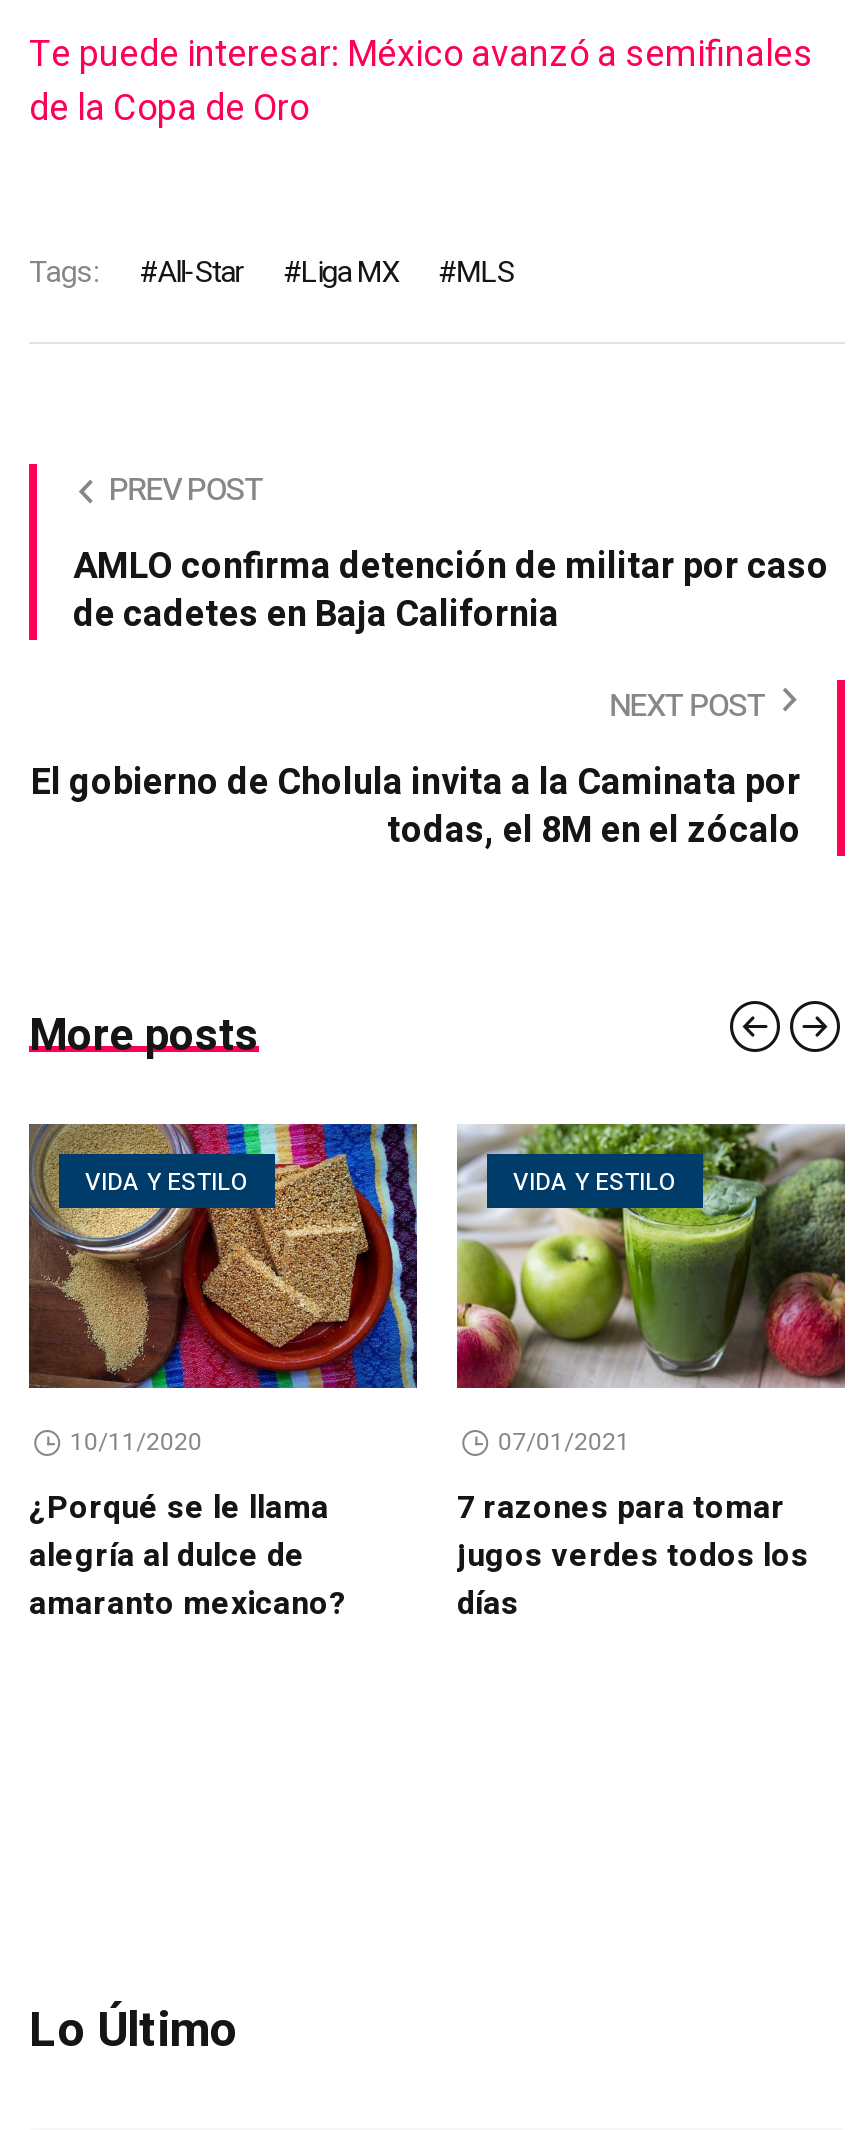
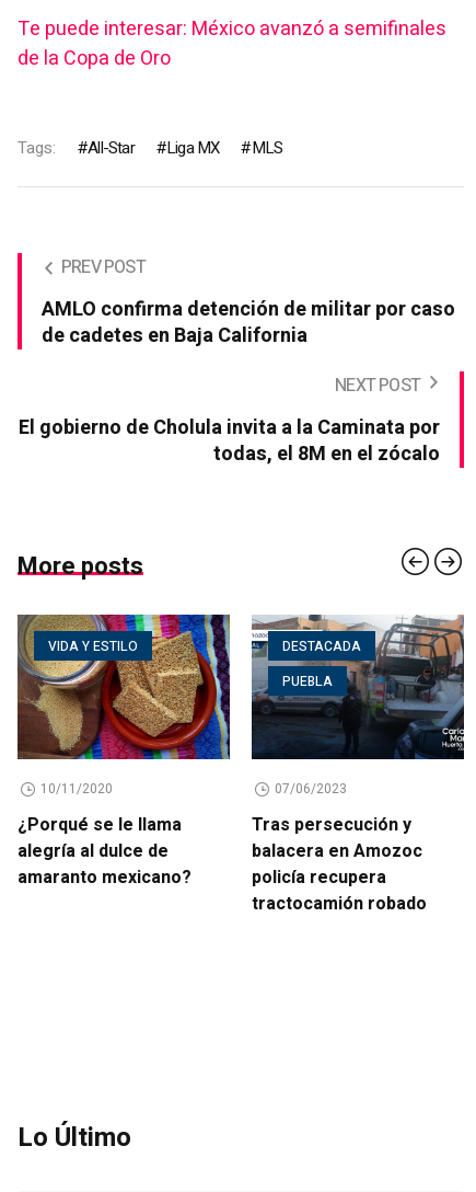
[455,1122,847,1390] [image] | VIDA Y ESTILO -> [251,615,465,760] [image] | DESTACADA | PUEBLA
[457,1424,809,1628] 07/01/2021 | 7 razones para tomar | jugos verdes todos los | días -> [252,779,427,917] 07/06/2023 | Tras persecución y | balacera en Amozoc | policía recupera | tractocamión robado

